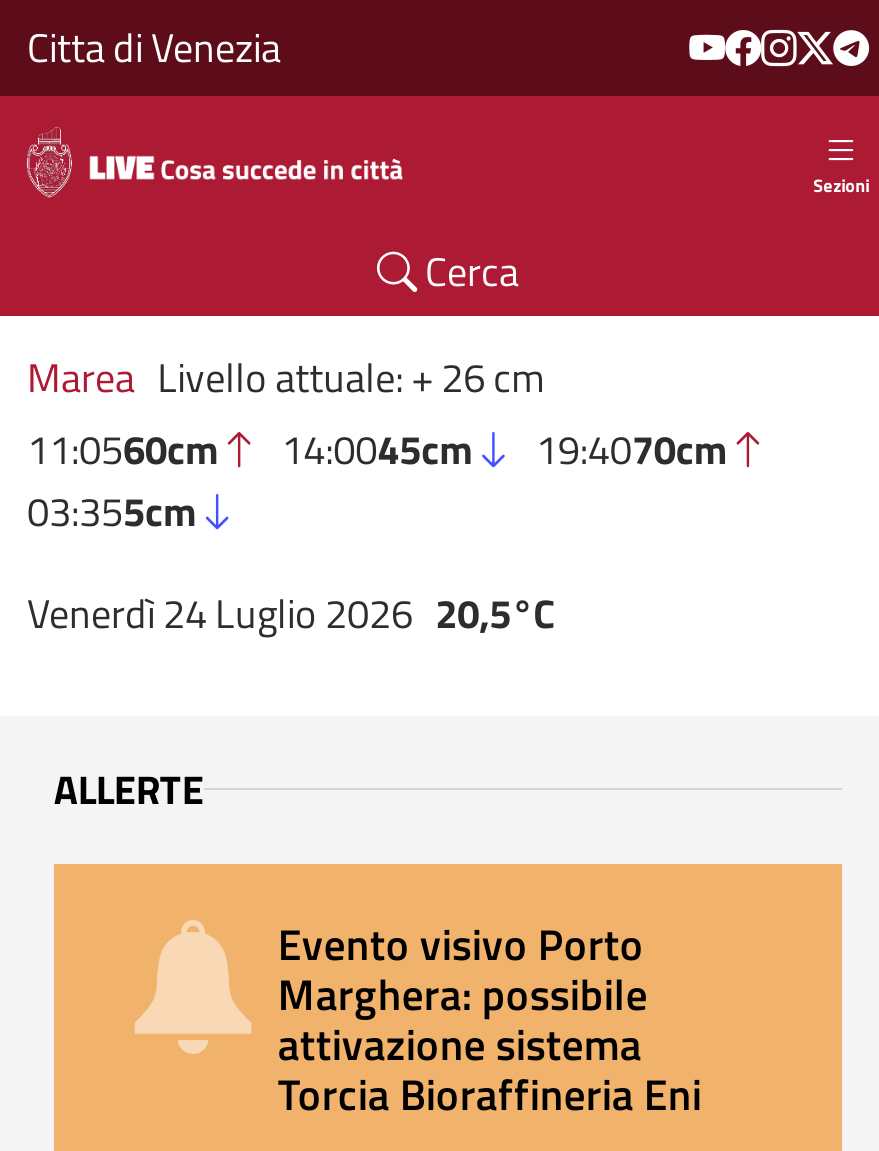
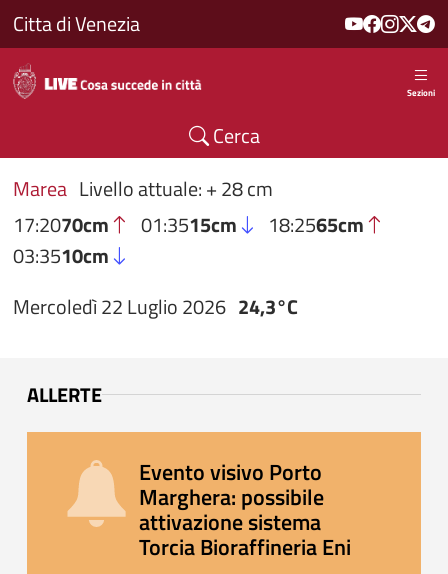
[27,346,728,542] Marea Livello attuale: + 26 cm | 11:0560cm | 14:0045cm | 19:4070cm | 03:355cm -> [13,173,364,271] Marea Livello attuale: + 28 cm | 17:2070cm | 01:3515cm | 18:2565cm | 03:3510cm
[27,583,555,645] Venerdì 24 Luglio 2026 20,5°C -> [13,291,298,322] Mercoledì 22 Luglio 2026 24,3°C

